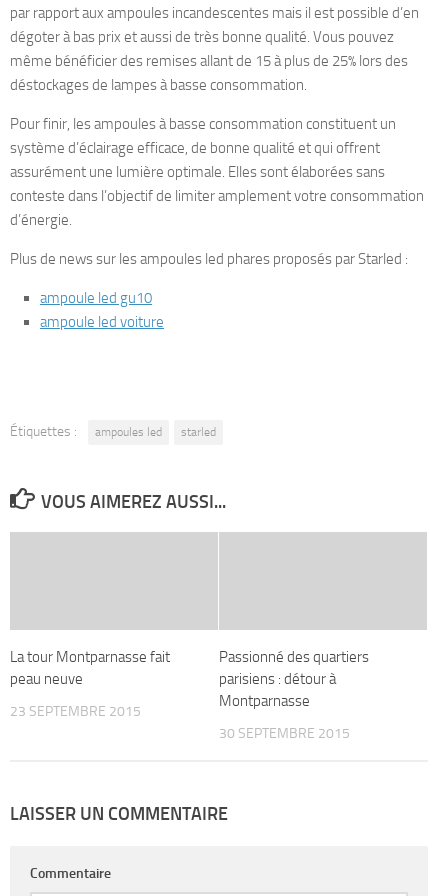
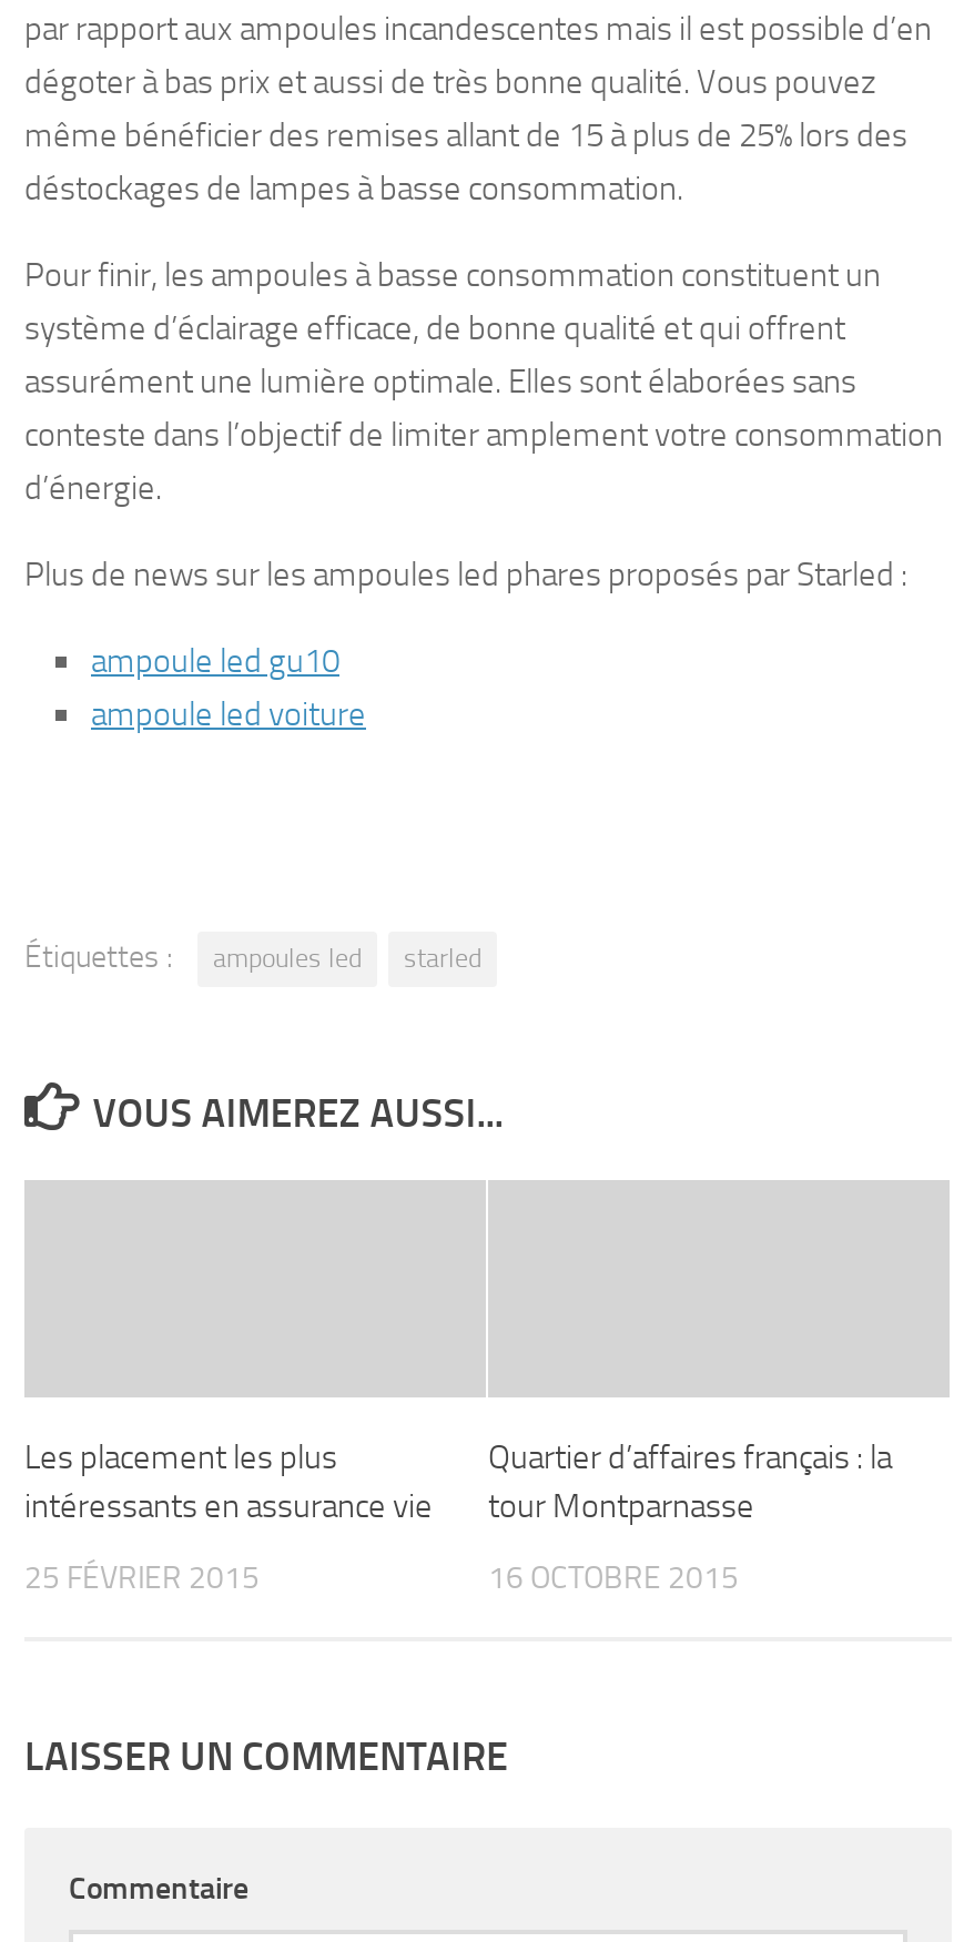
[10,648,170,688] La tour Montparnasse fait | peau neuve -> [24,1437,433,1526] Les placement les plus | intéressants en assurance vie
[219,648,369,710] Passionné des quartiers | parisiens : détour à | Montparnasse -> [488,1437,892,1526] Quartier d’affaires français : la | tour Montparnasse
[10,703,141,720] 23 SEPTEMBRE 2015 -> [24,1559,260,1597] 25 FÉVRIER 2015
[219,725,350,742] 30 SEPTEMBRE 2015 -> [488,1559,739,1597] 16 OCTOBRE 2015

